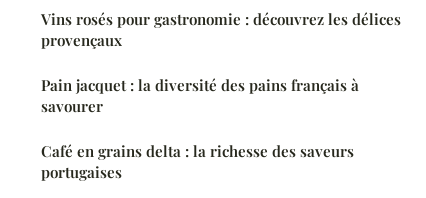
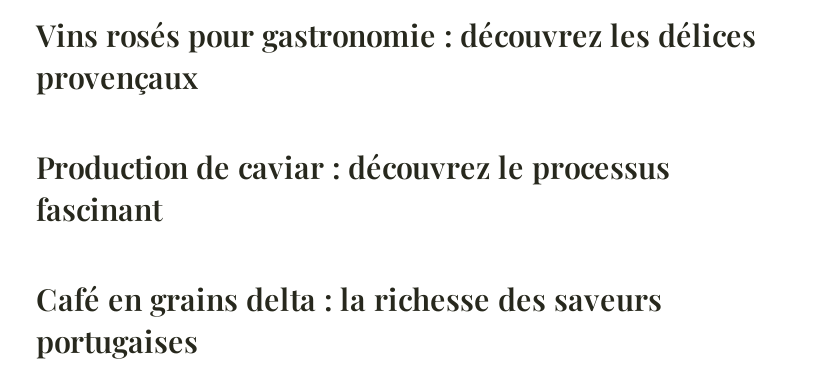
[41,75,359,116] Pain jacquet : la diversité des pains français à | savourer -> [36,146,670,228] Production de caviar : découvrez le processus | fascinant

